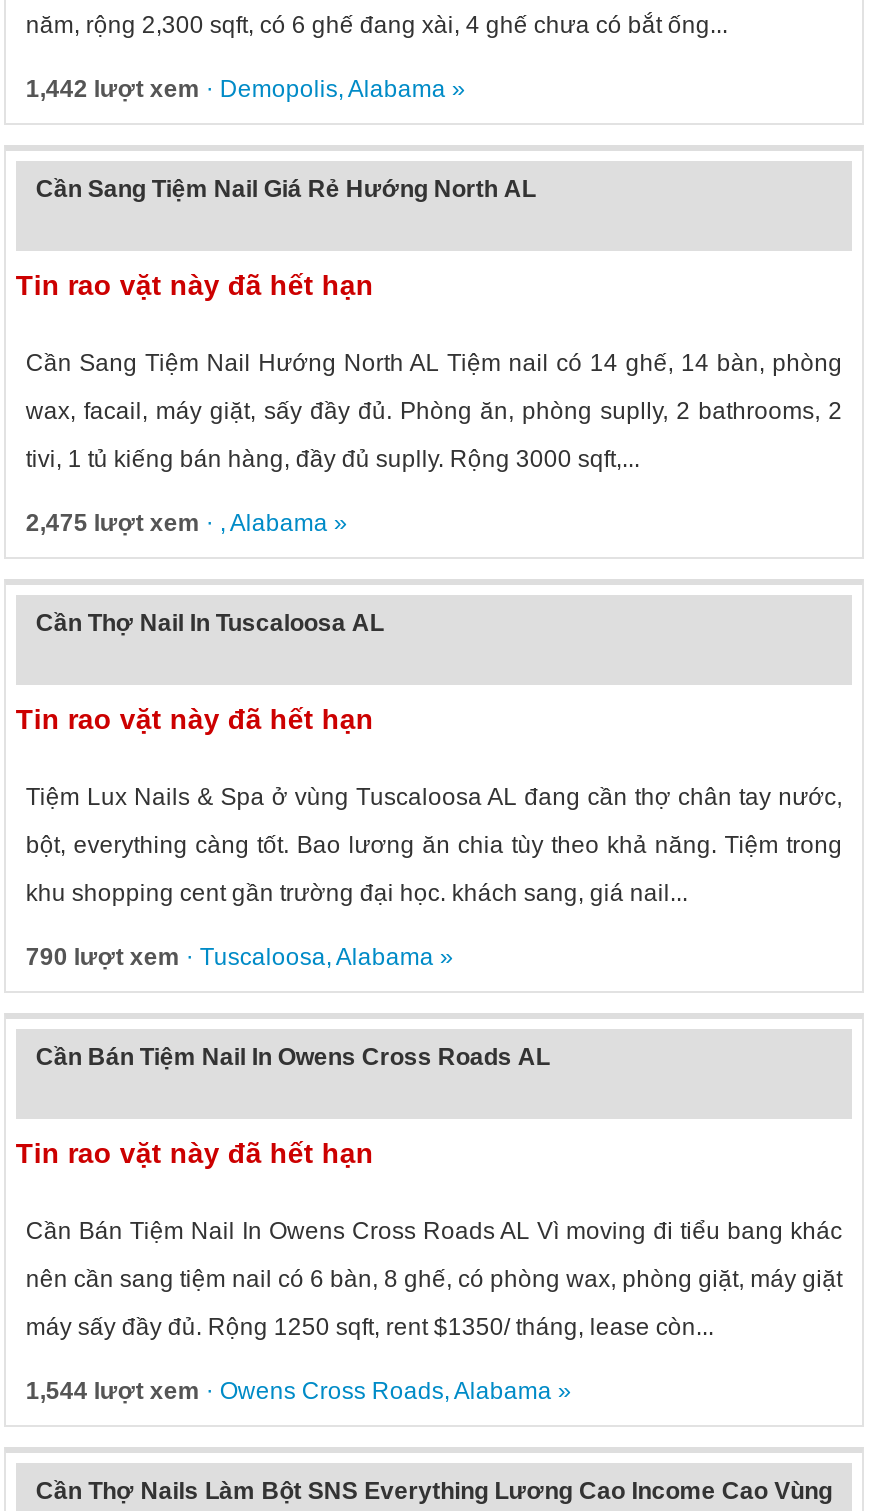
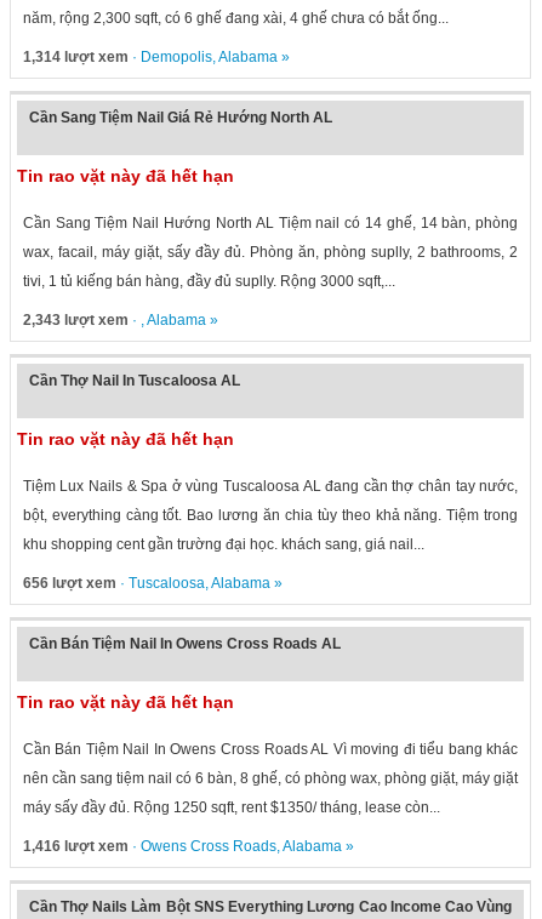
[26,75,466,103] 1,442 lượt xem · Demopolis, Alabama» -> [23,48,290,65] 1,314 lượt xem · Demopolis, Alabama»
[26,509,348,537] 2,475 lượt xem · , Alabama» -> [23,312,218,329] 2,343 lượt xem · , Alabama»
[26,943,454,971] 790 lượt xem · Tuscaloosa, Alabama» -> [23,575,282,592] 656 lượt xem · Tuscaloosa, Alabama»
[26,1377,572,1405] 1,544 lượt xem · Owens Cross Roads, Alabama» -> [23,838,354,855] 1,416 lượt xem · Owens Cross Roads, Alabama»

